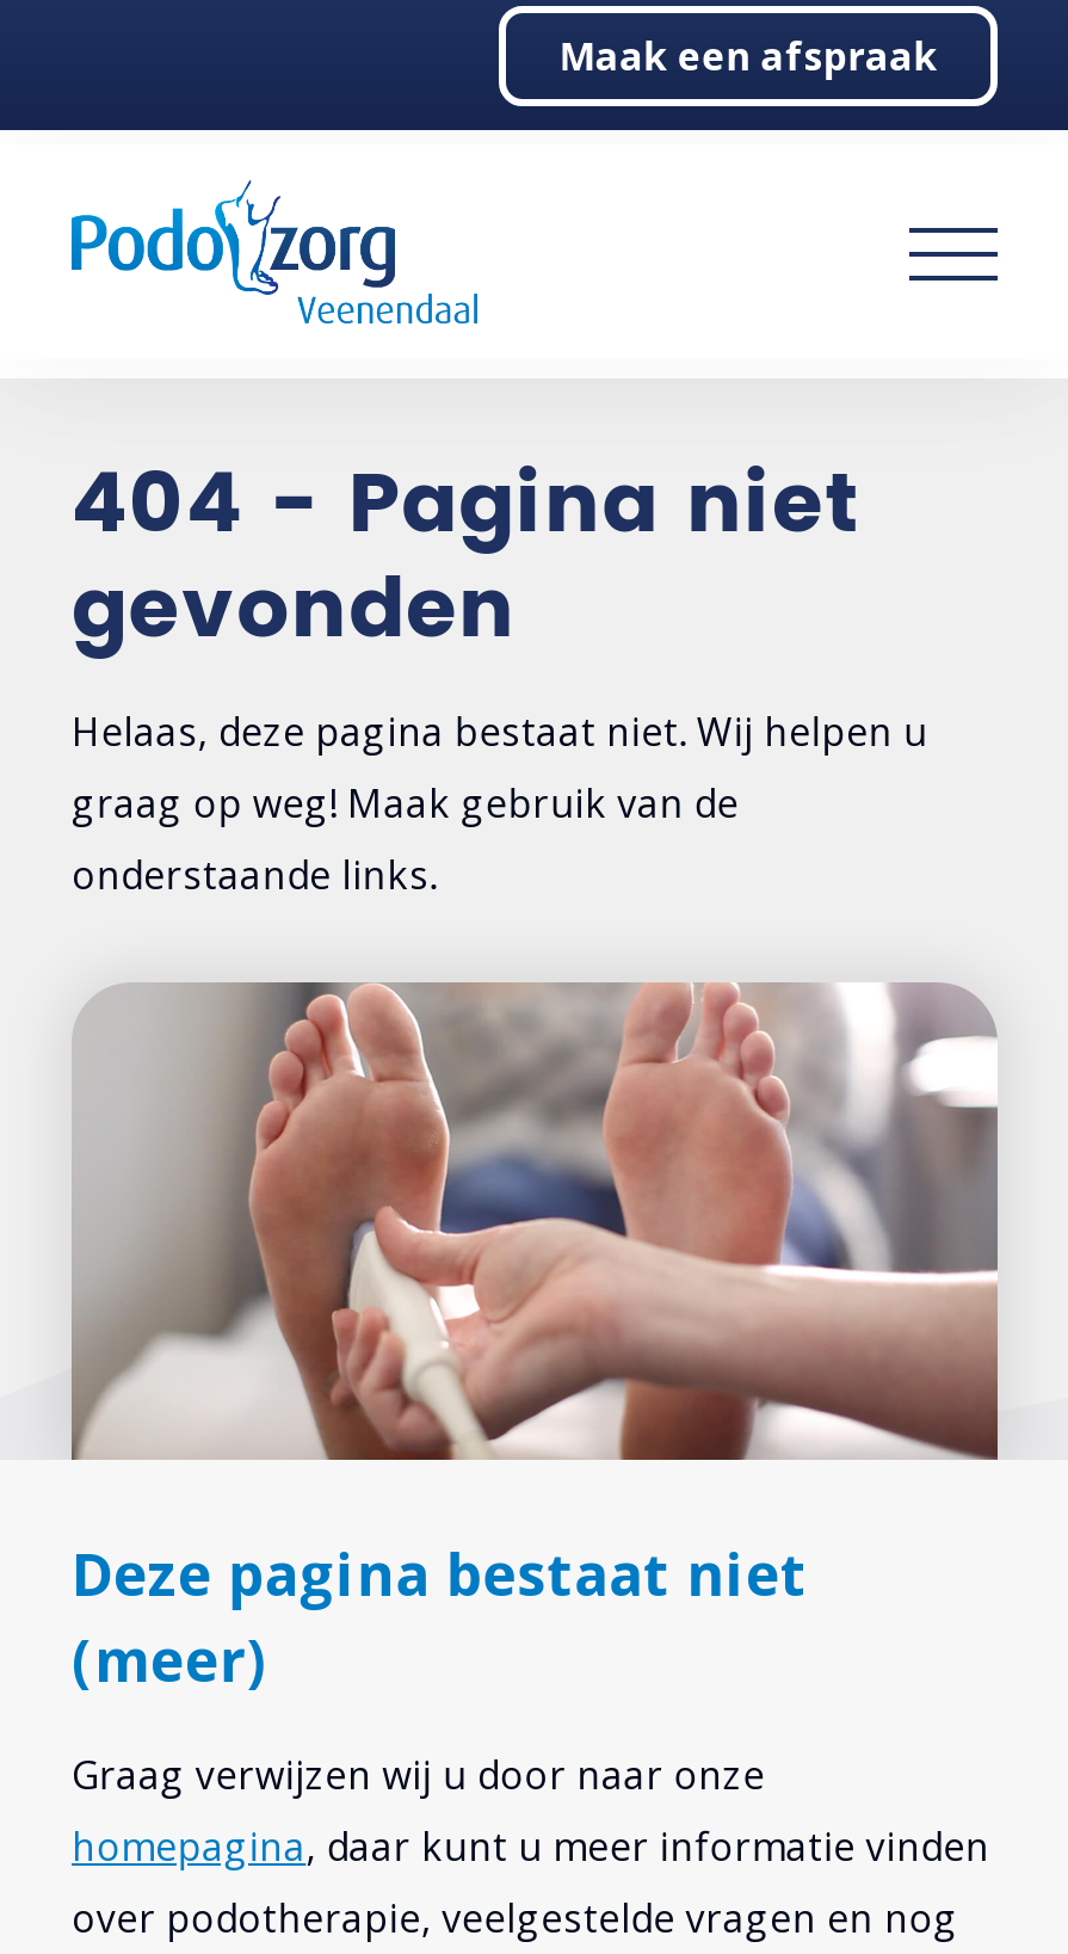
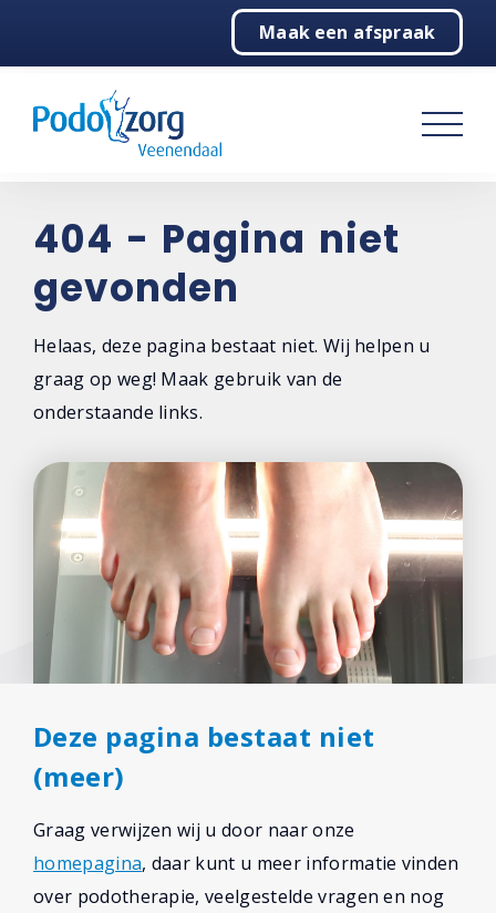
[76,980,1000,1460] [image] -> [34,461,464,685] [image]

